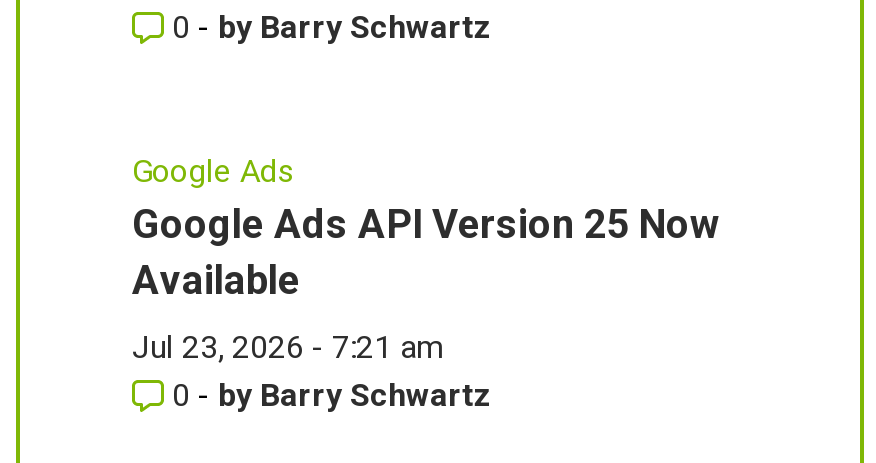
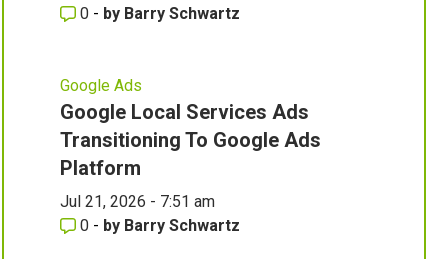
[132,200,720,304] Google Ads API Version 25 Now | Available -> [60,100,321,180] Google Local Services Ads | Transitioning To Google Ads | Platform
[132,328,442,366] Jul 23, 2026 - 7:21 am -> [60,192,215,211] Jul 21, 2026 - 7:51 am

